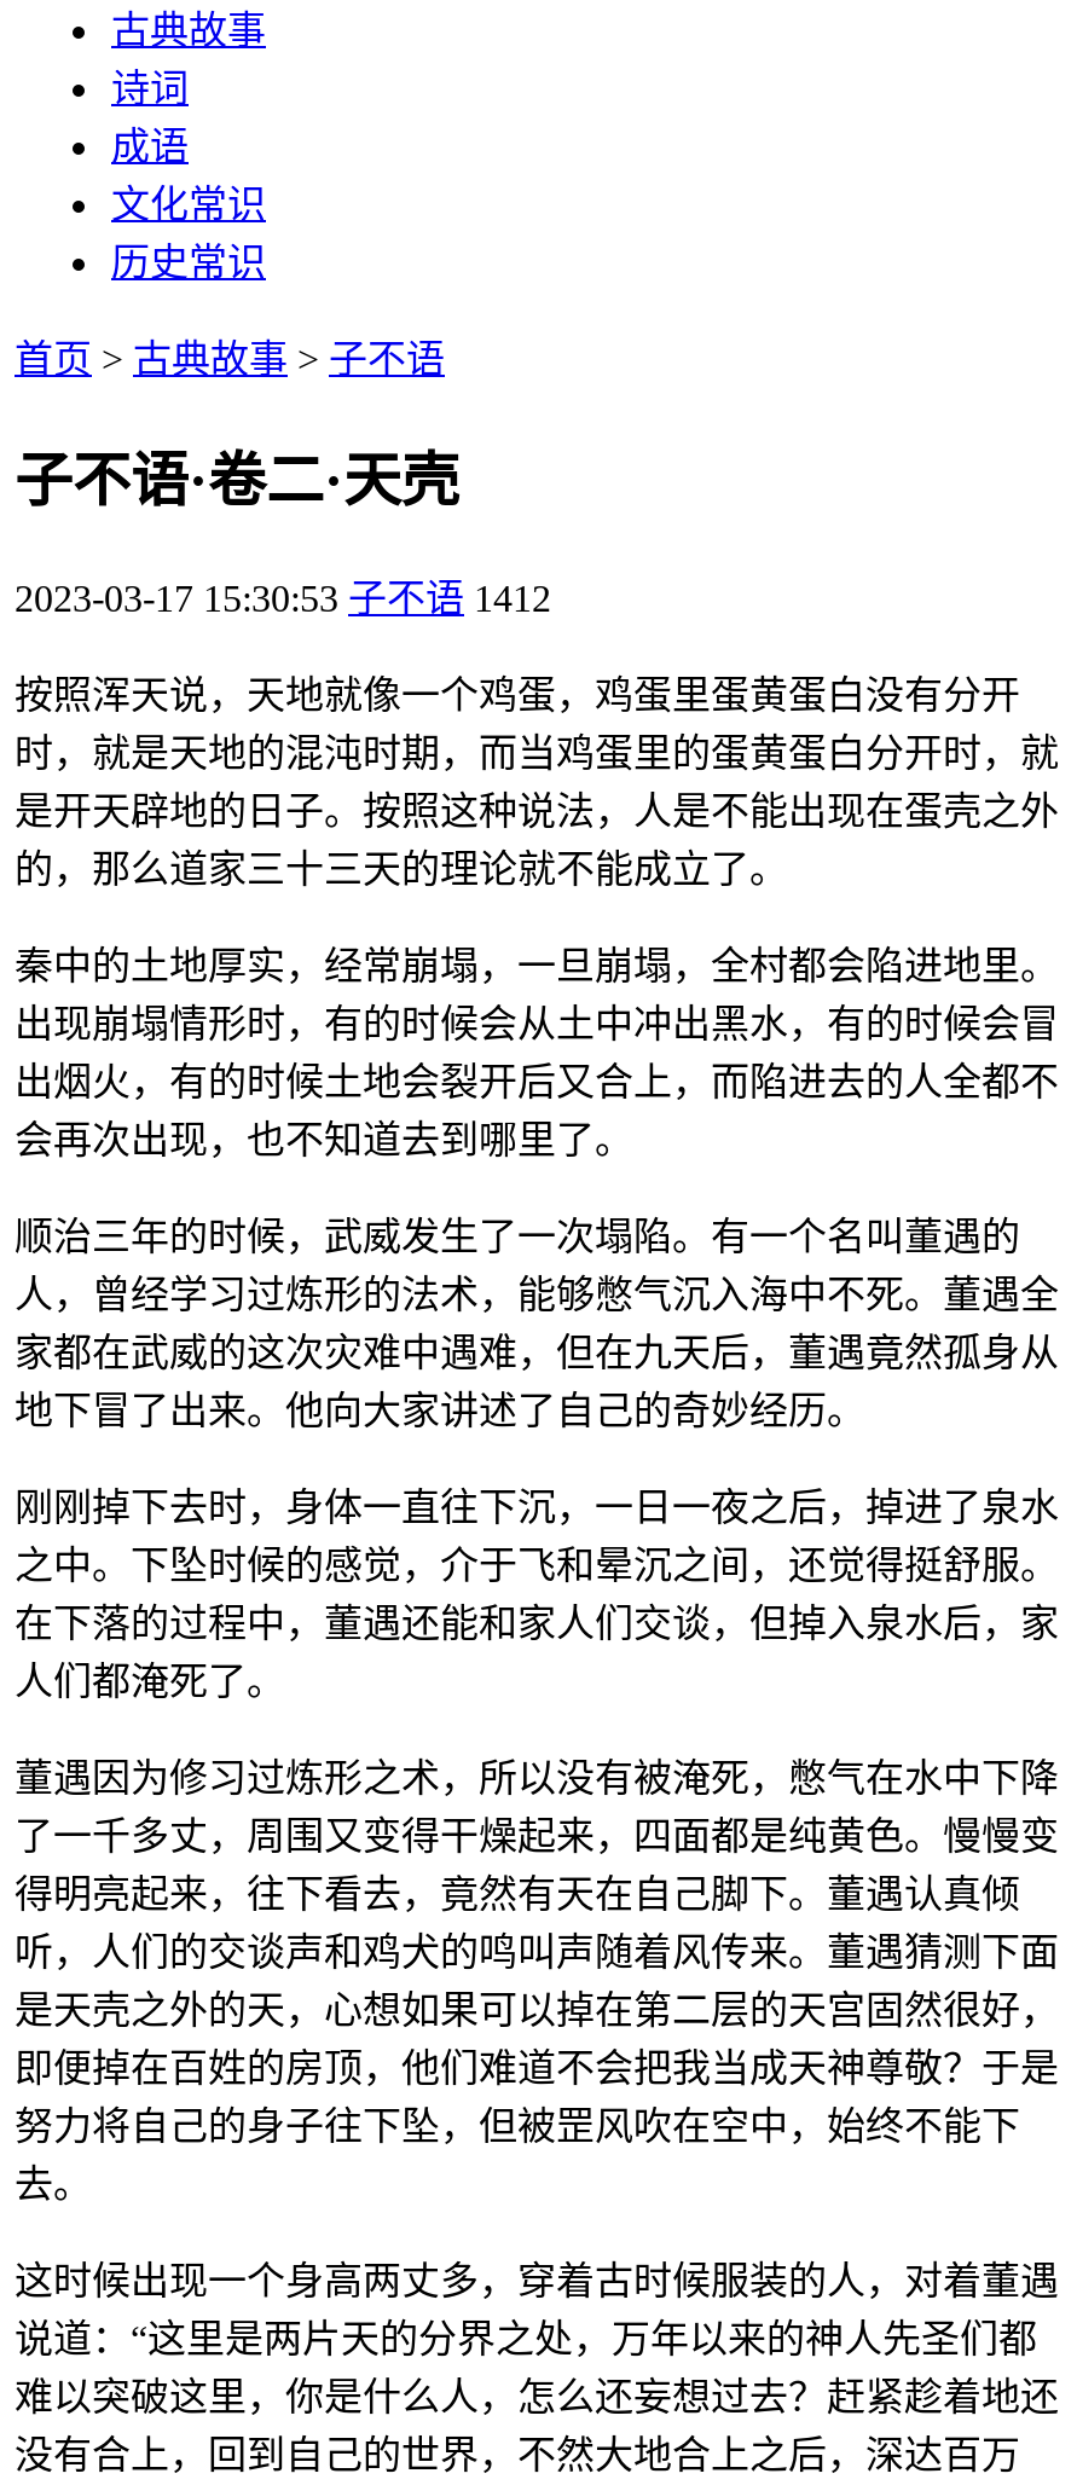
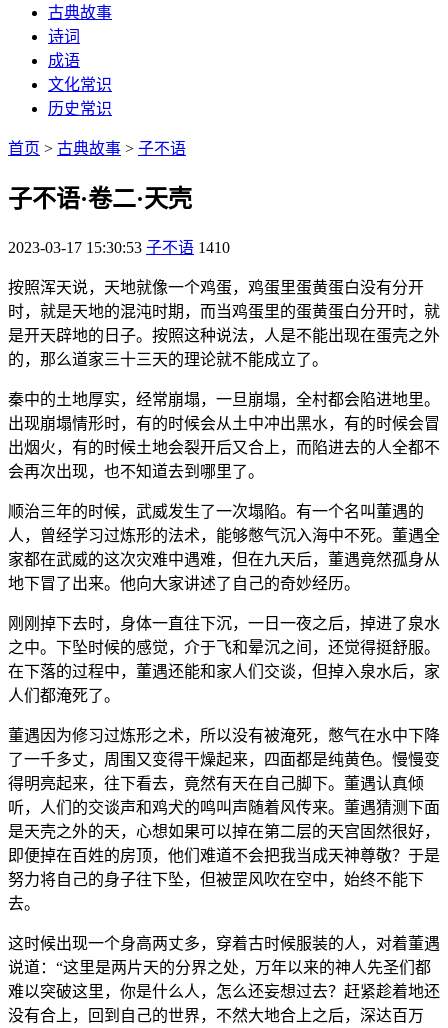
[15,577,551,618] 2023-03-17 15:30:53 子不语 1412 -> [8,239,230,256] 2023-03-17 15:30:53 子不语 1410

